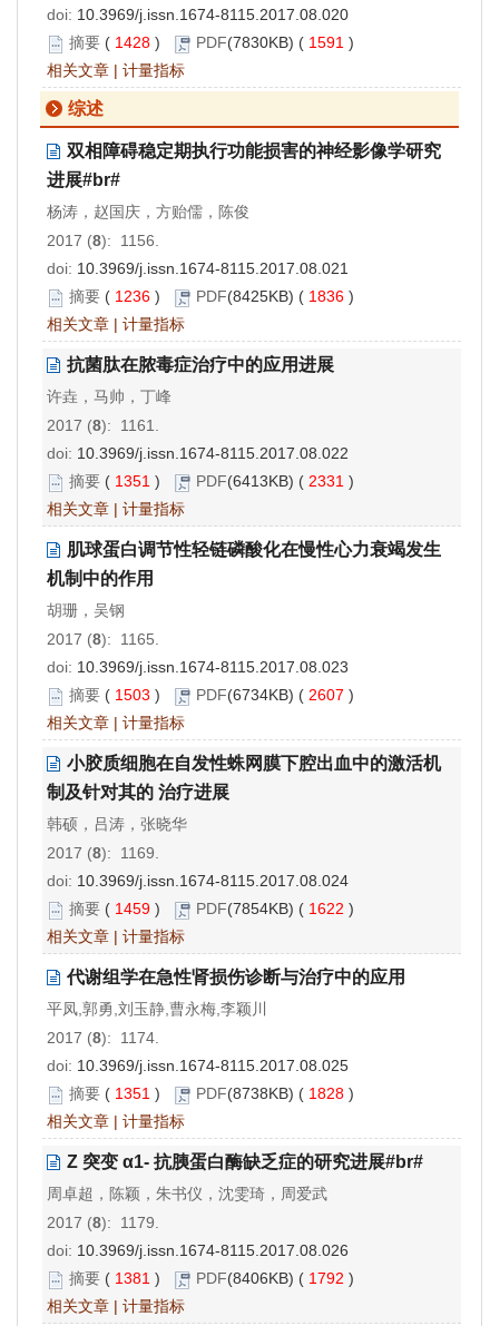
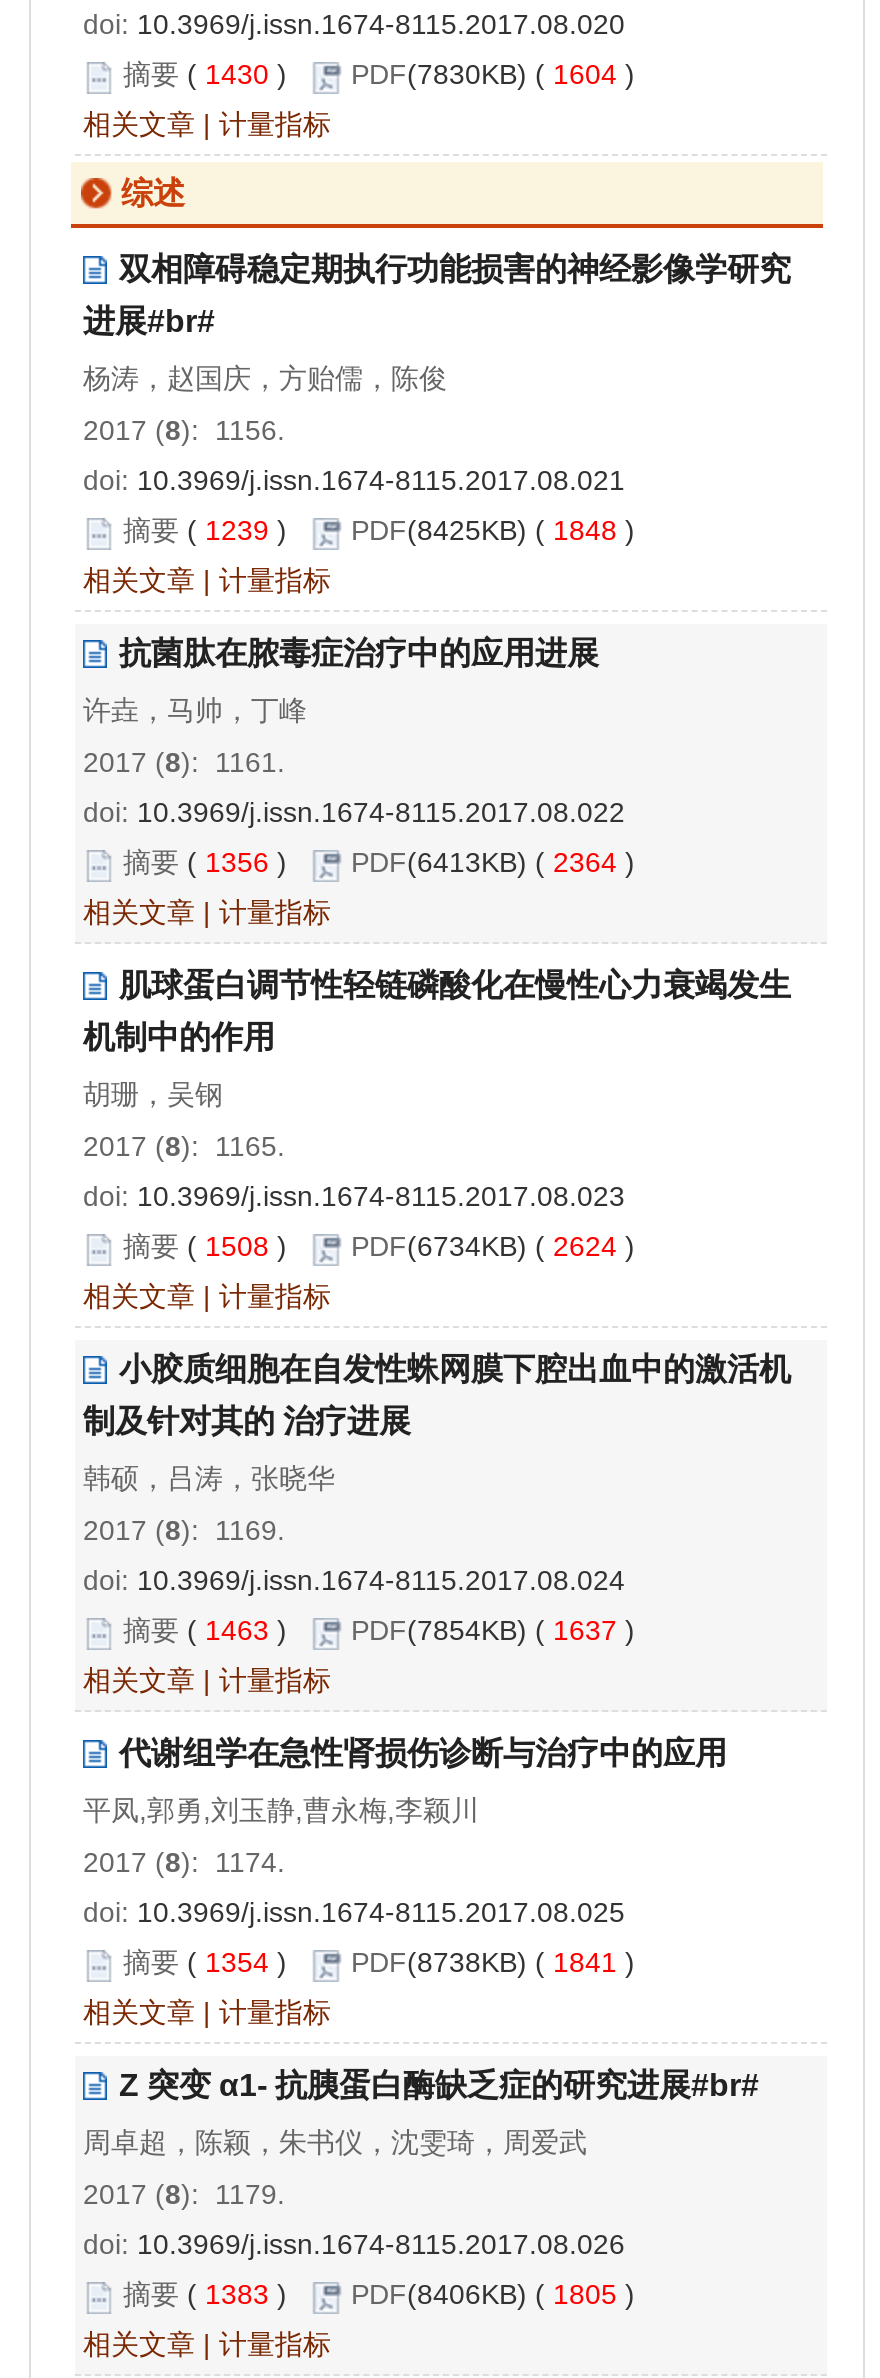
[69,34,174,52] 摘要(1428) -> [123,59,311,91] 摘要(1430)
[196,34,363,52] PDF(7830KB) (1591) -> [351,59,651,91] PDF(7830KB) (1604)
[69,288,174,305] 摘要(1236) -> [123,515,311,547] 摘要(1239)
[196,288,363,305] PDF(8425KB) (1836) -> [351,515,651,547] PDF(8425KB) (1848)
[69,472,174,490] 摘要(1351) -> [123,847,311,879] 摘要(1356)
[196,472,363,490] PDF(6413KB) (2331) -> [351,847,651,879] PDF(6413KB) (2364)
[69,686,174,704] 摘要(1503) -> [123,1231,311,1263] 摘要(1508)
[196,686,363,704] PDF(6734KB) (2607) -> [351,1231,651,1263] PDF(6734KB) (2624)
[69,900,174,918] 摘要(1459) -> [123,1615,311,1647] 摘要(1463)
[196,900,363,918] PDF(7854KB) (1622) -> [351,1615,651,1647] PDF(7854KB) (1637)
[69,1085,174,1103] 摘要(1351) -> [123,1947,311,1979] 摘要(1354)
[196,1085,363,1103] PDF(8738KB) (1828) -> [351,1947,651,1979] PDF(8738KB) (1841)
[69,1270,174,1287] 摘要(1381) -> [123,2279,311,2311] 摘要(1383)
[196,1270,363,1287] PDF(8406KB) (1792) -> [351,2279,651,2311] PDF(8406KB) (1805)

